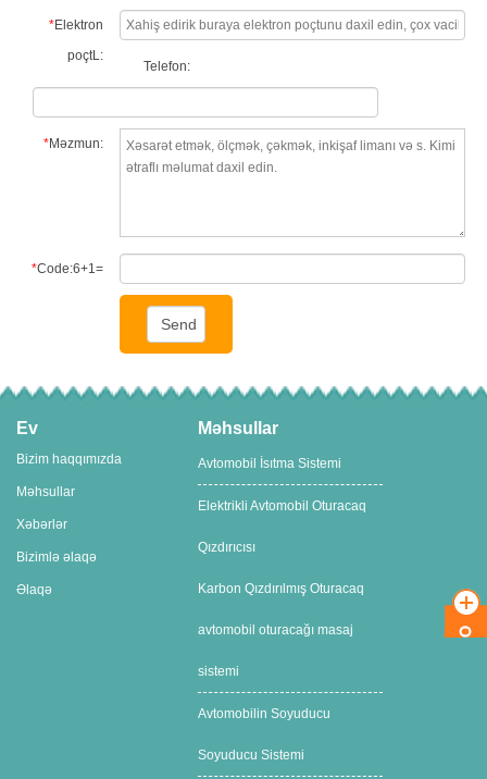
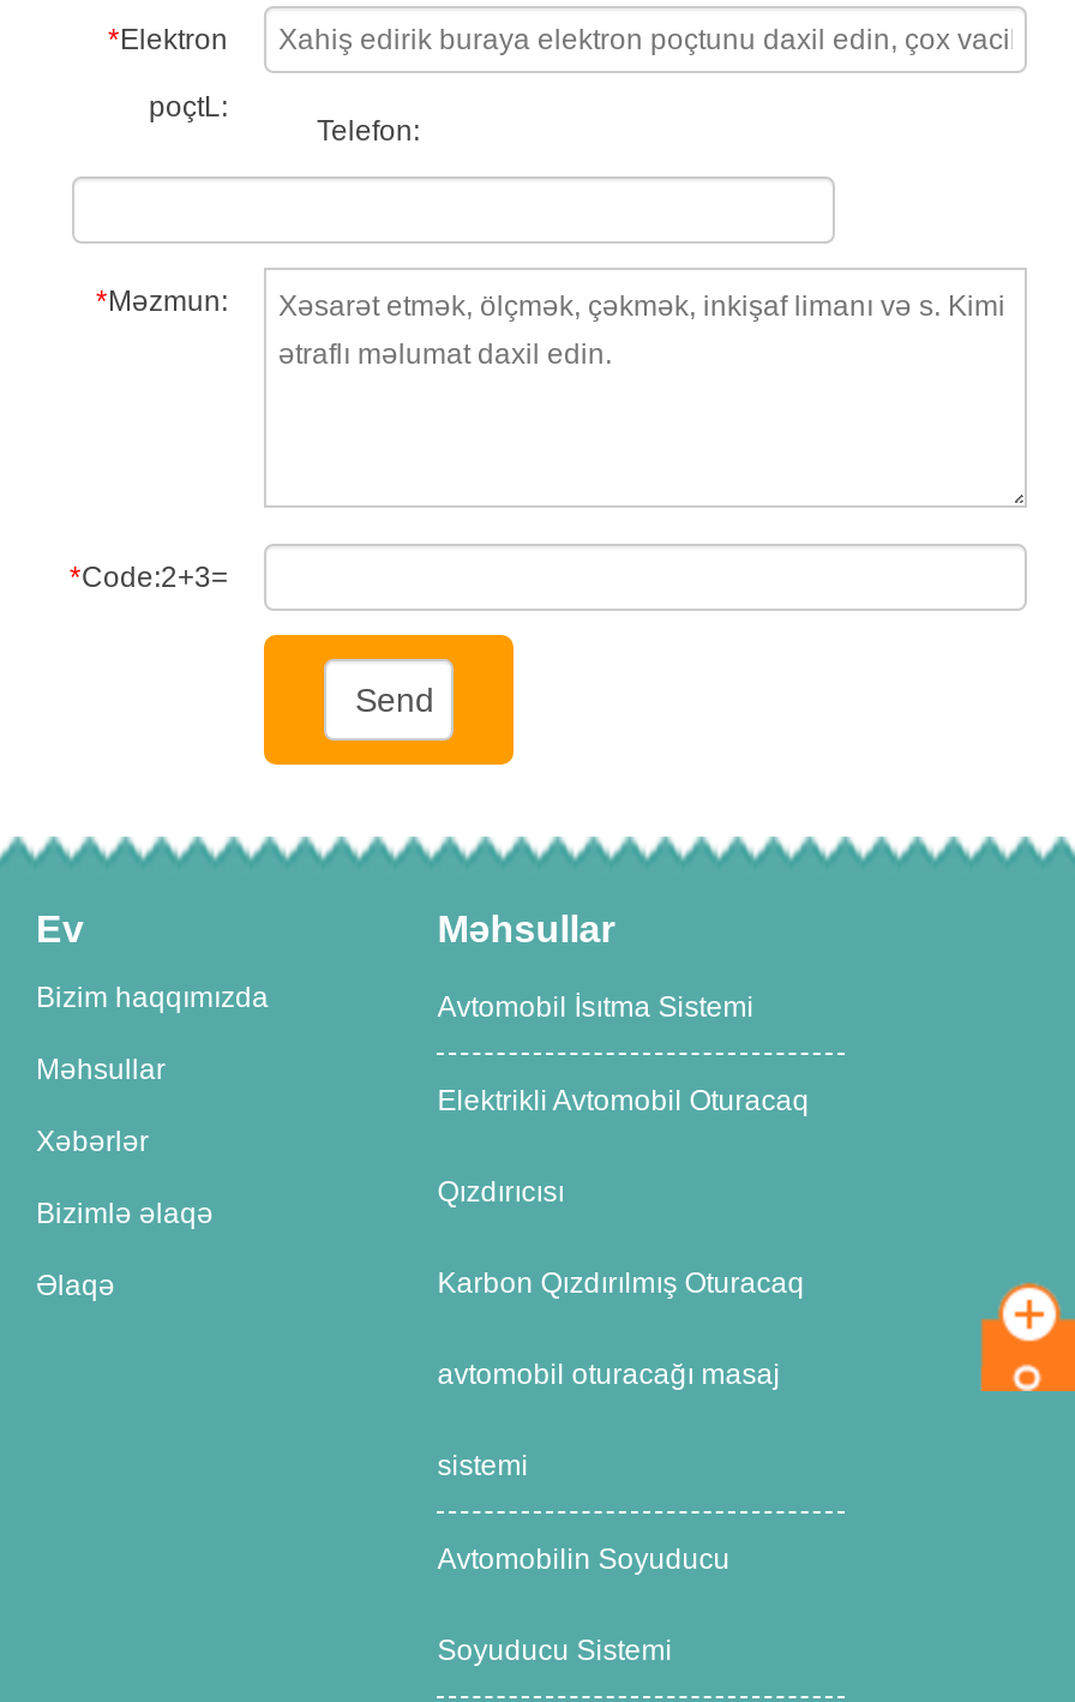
[32,261,103,277] *Code:6+1= -> [70,561,228,595] *Code:2+3=

